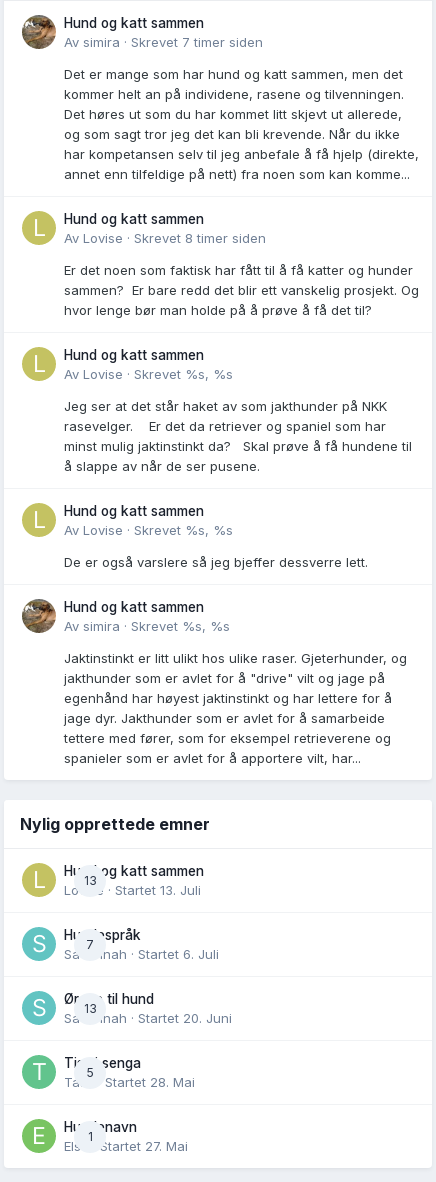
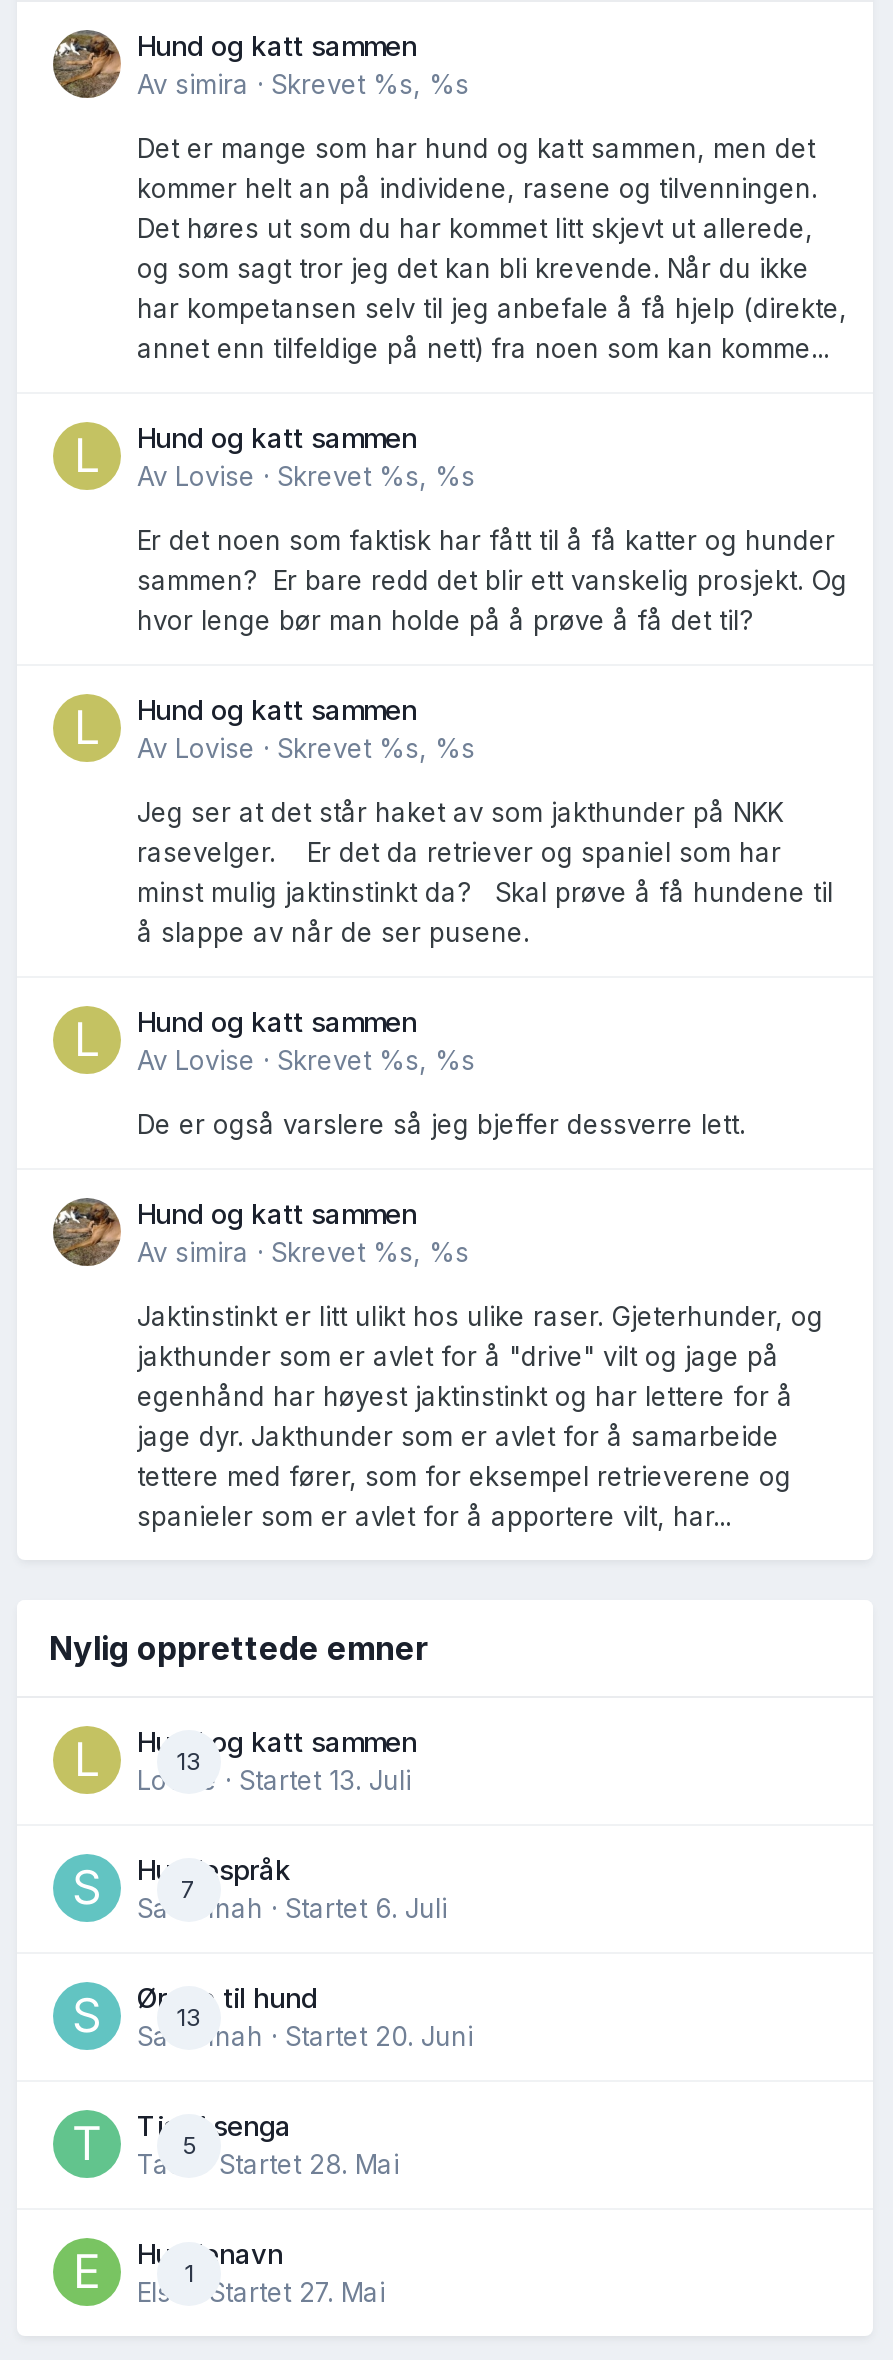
[64,34,263,50] Av simira · Skrevet 7 timer siden -> [137,69,469,101] Av simira · Skrevet%s, %s
[64,230,266,246] Av Lovise · Skrevet 8 timer siden -> [137,461,475,493] Av Lovise · Skrevet%s, %s

